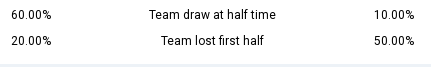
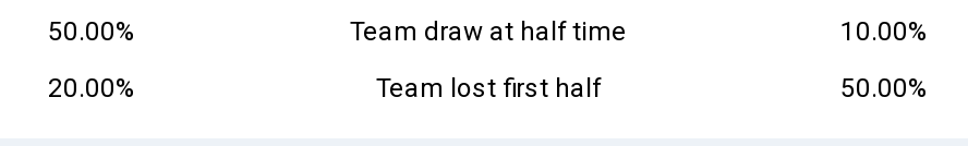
[10,8,50,22] 60.00% -> [48,17,135,47] 50.00%

